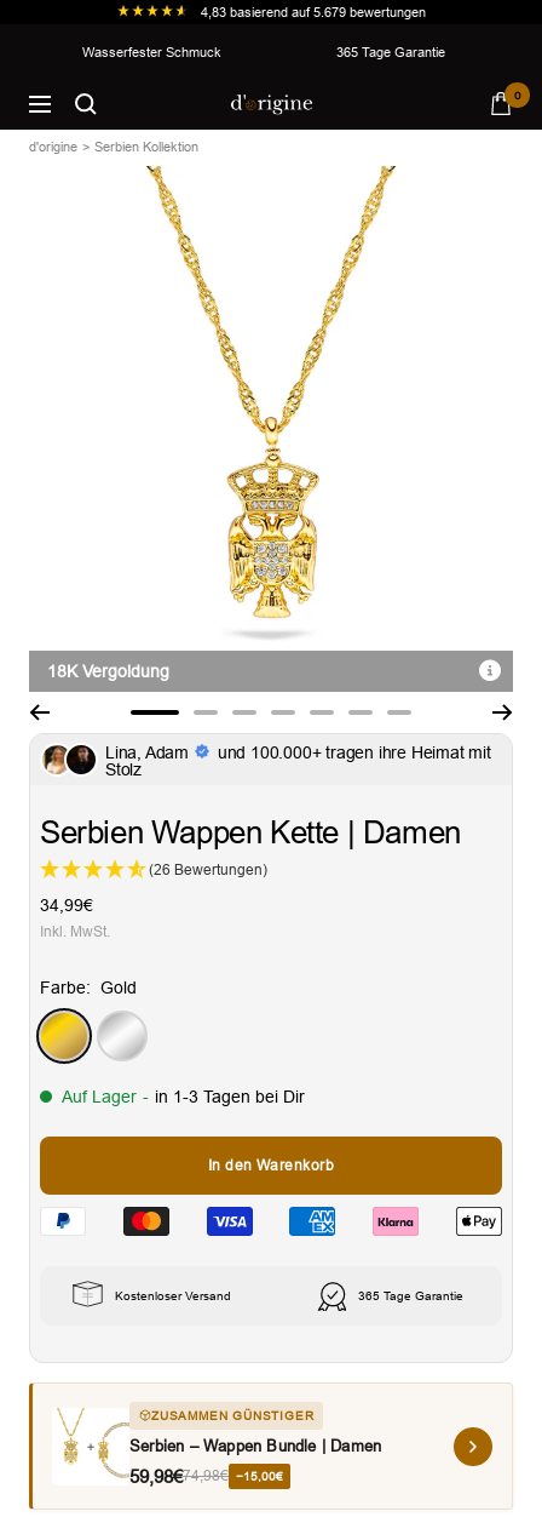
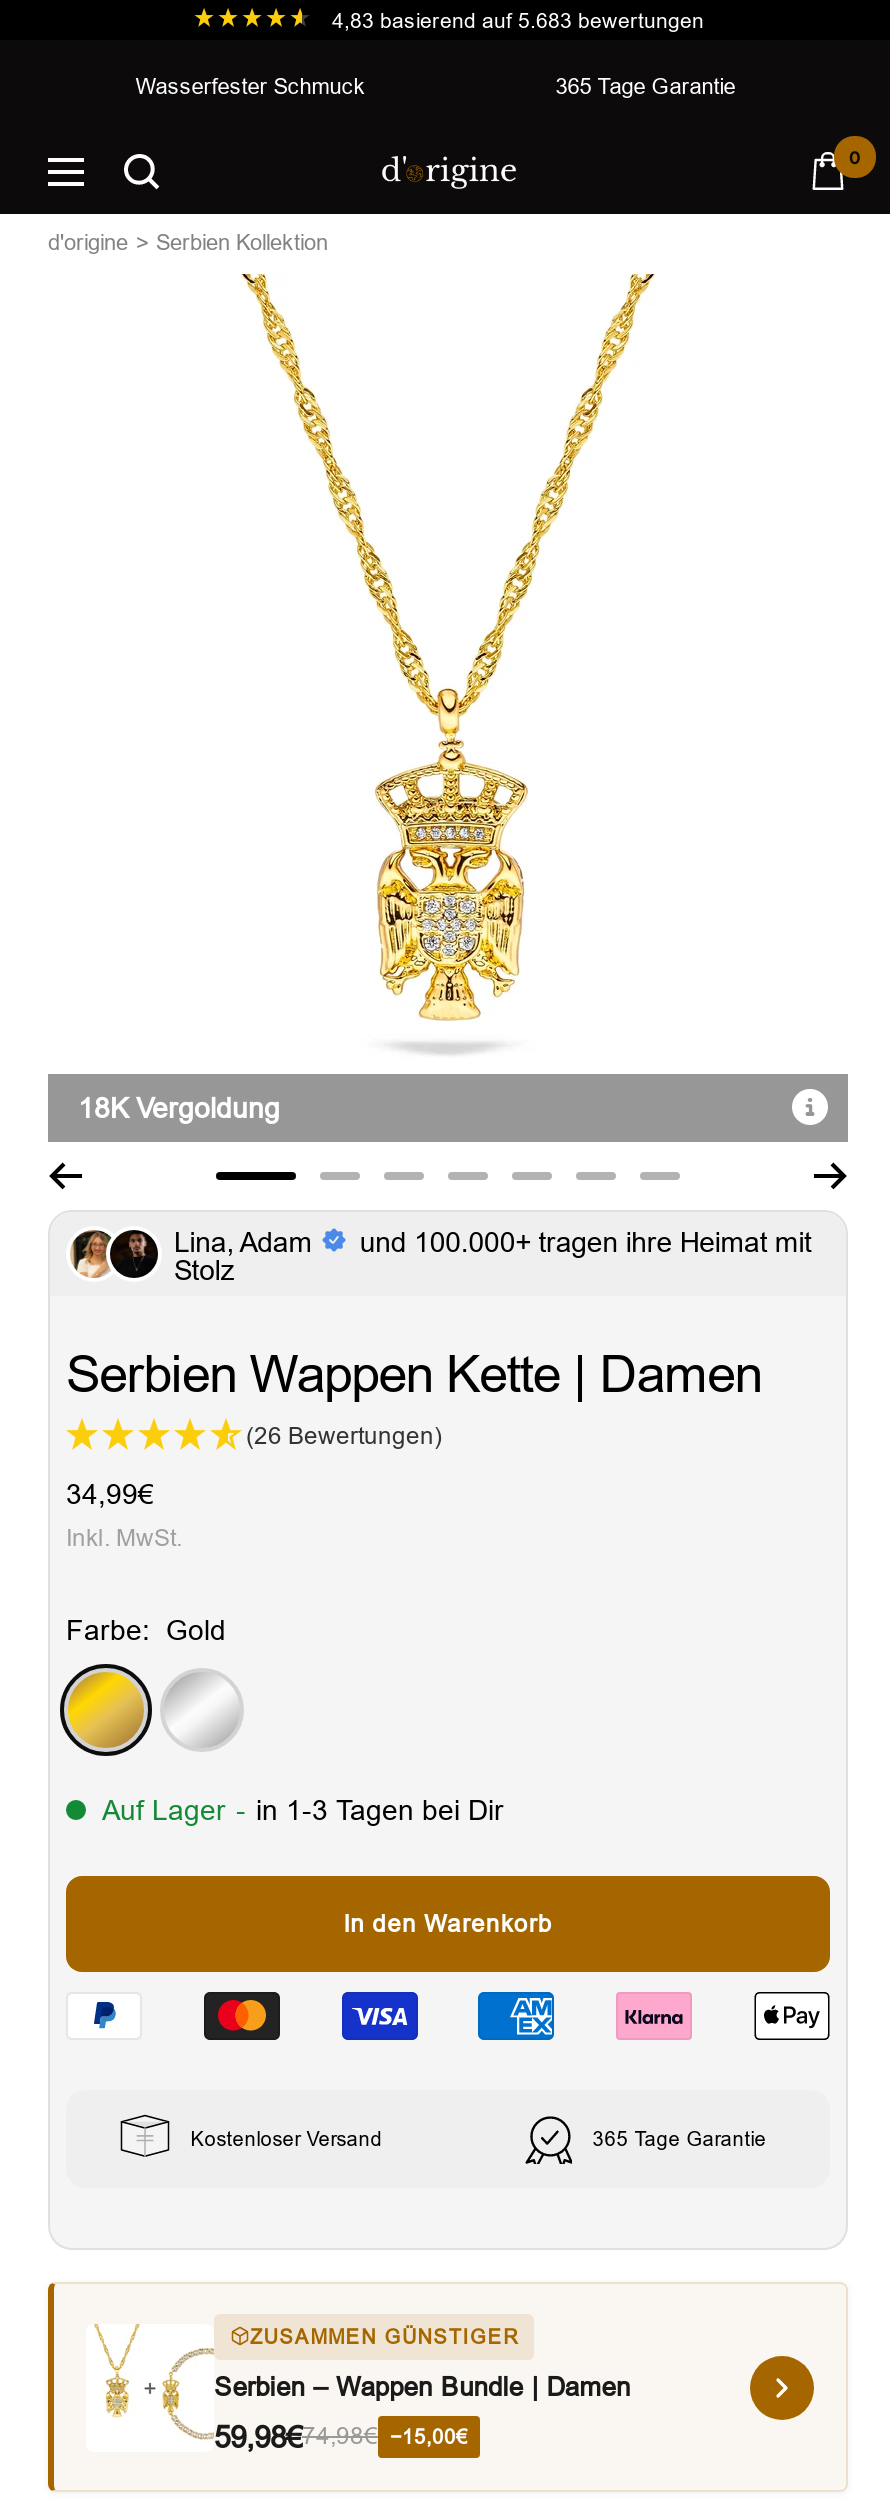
[201,5,426,19] 4,83 basierend auf 5.679 bewertungen -> [332,8,704,32] 4,83 basierend auf 5.683 bewertungen

